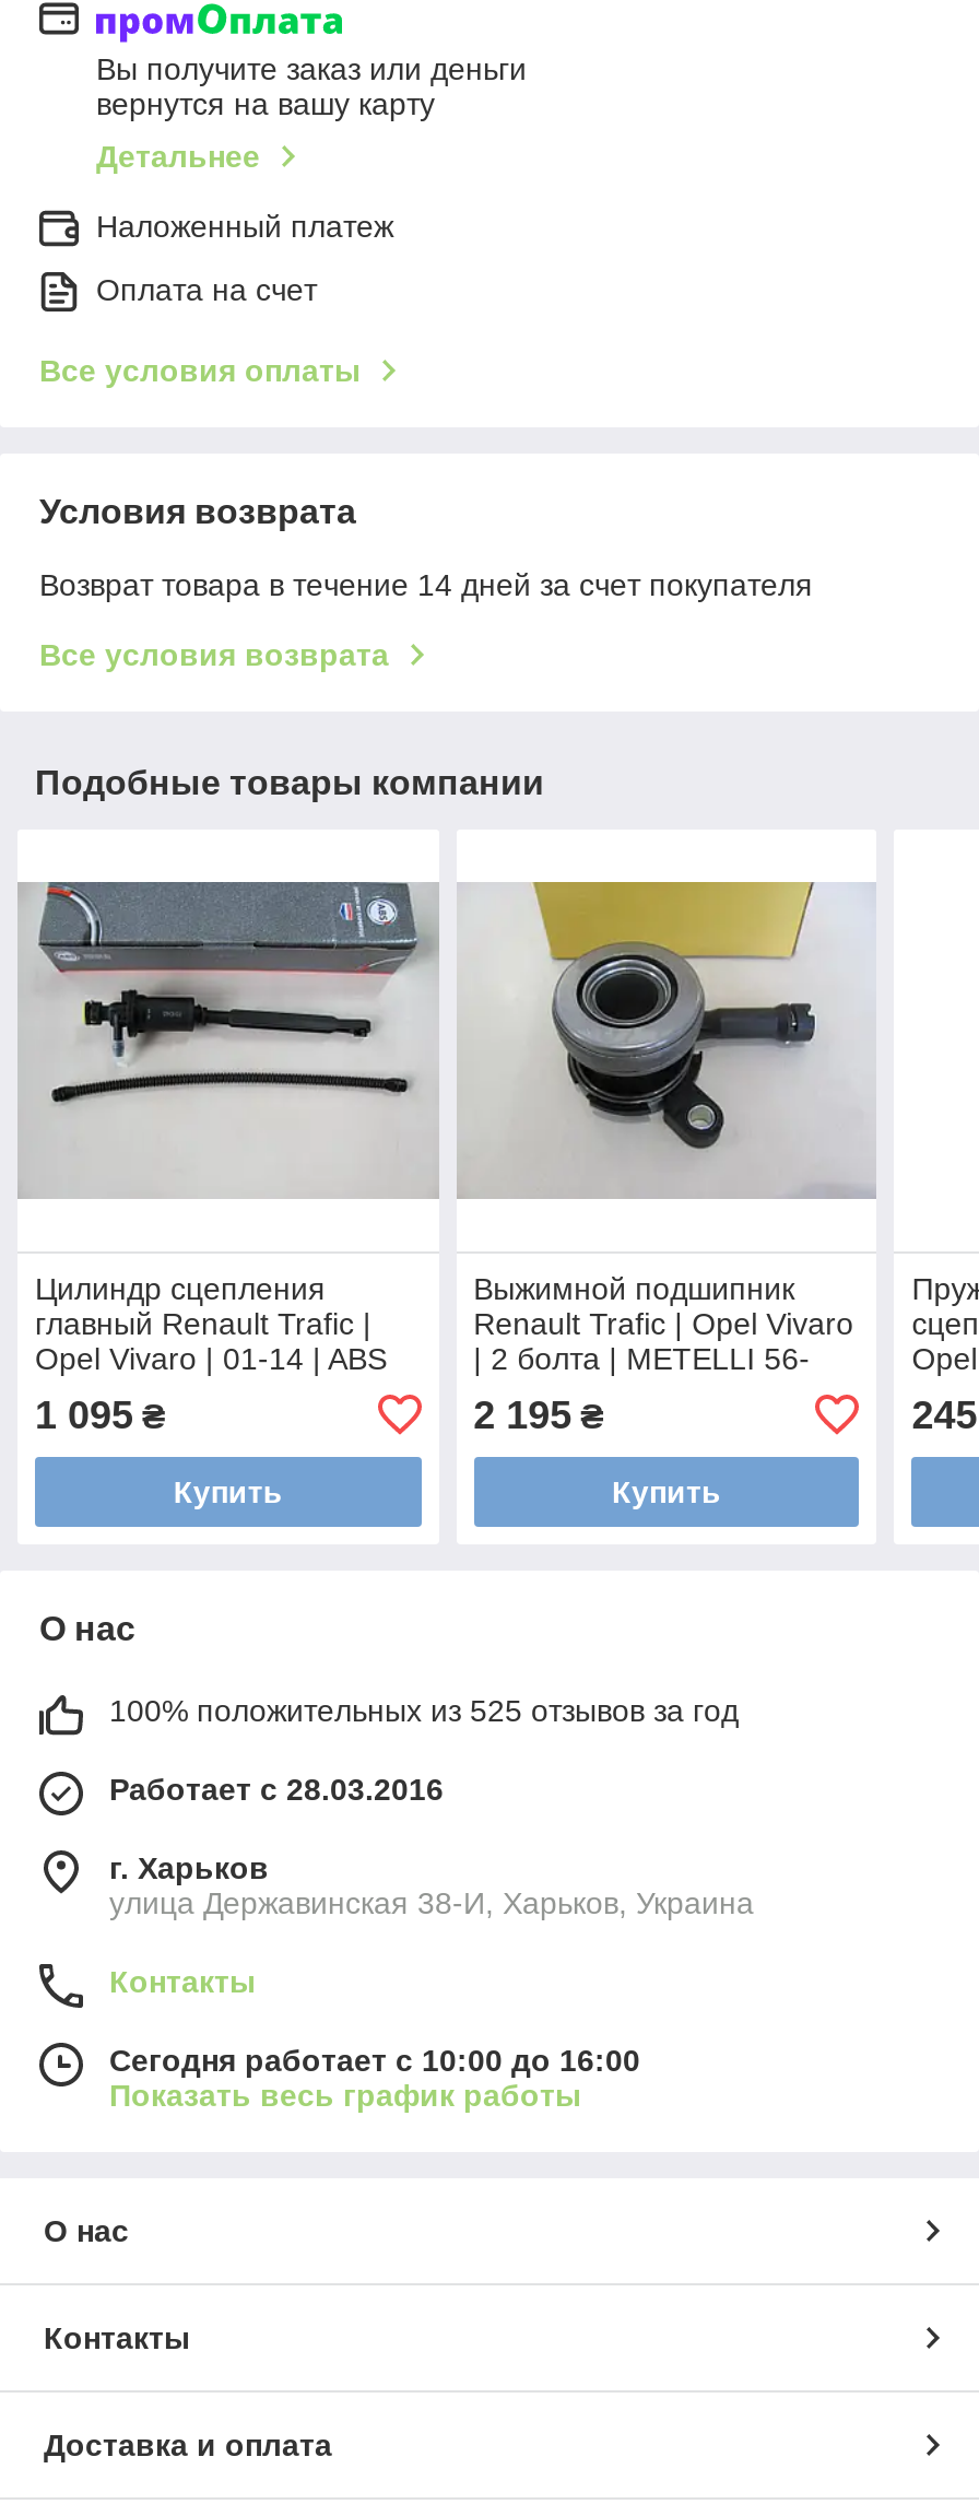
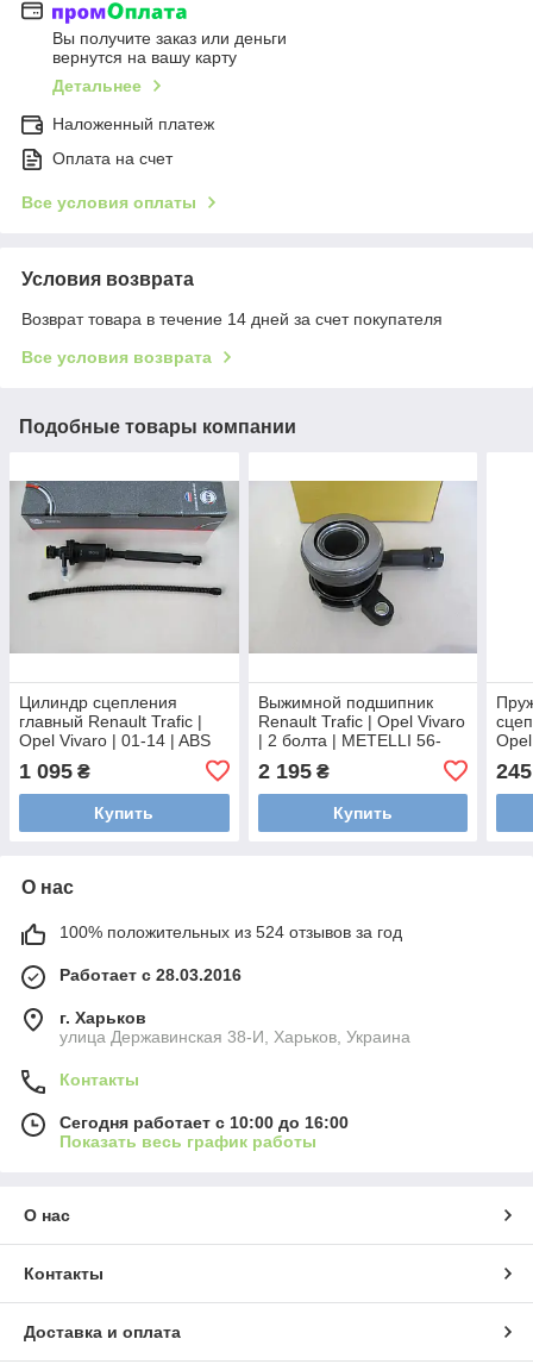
[109,1693,739,1728] 100% положительных из 525 отзывов за год -> [59,922,402,941] 100% положительных из 524 отзывов за год

